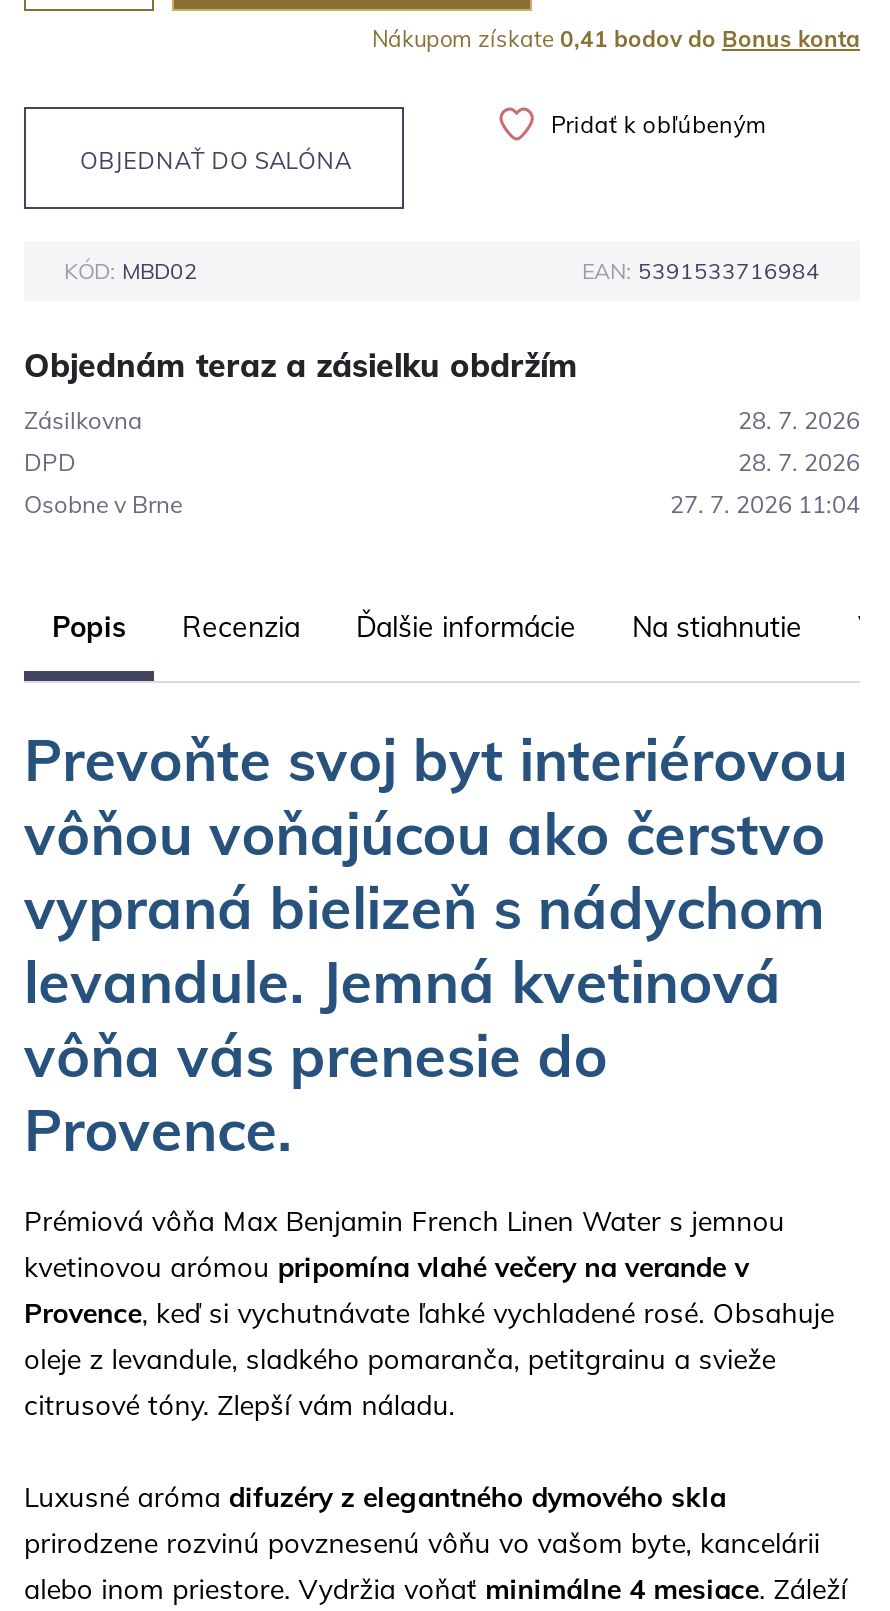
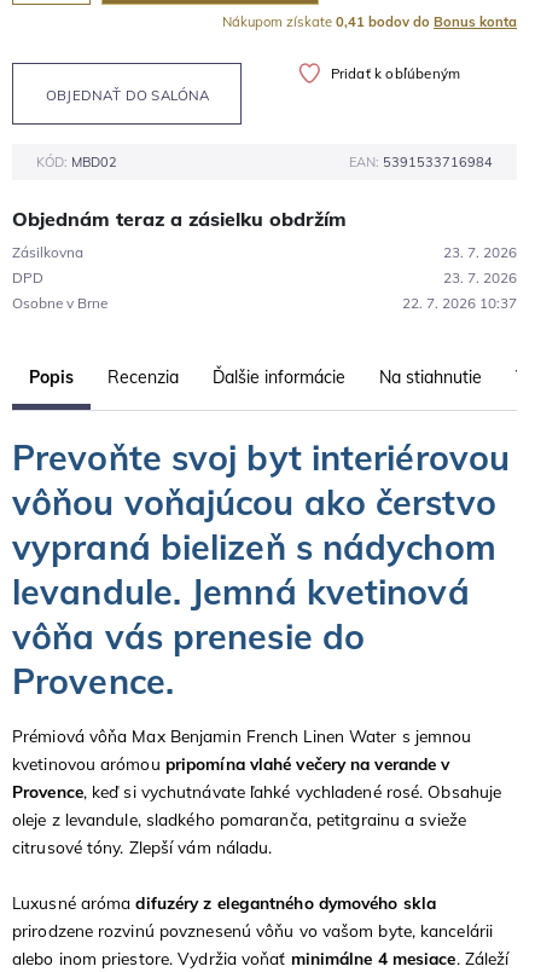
[738,405,860,435] 28. 7. 2026 -> [443,243,517,261] 23. 7. 2026
[738,447,860,477] 28. 7. 2026 -> [443,268,517,286] 23. 7. 2026
[670,489,860,519] 27. 7. 2026 11:04 -> [402,294,517,312] 22. 7. 2026 10:37

